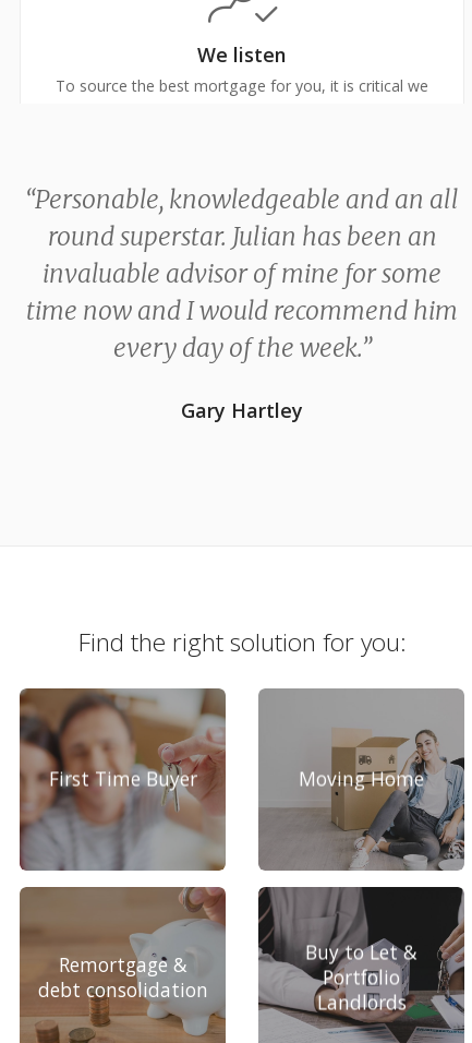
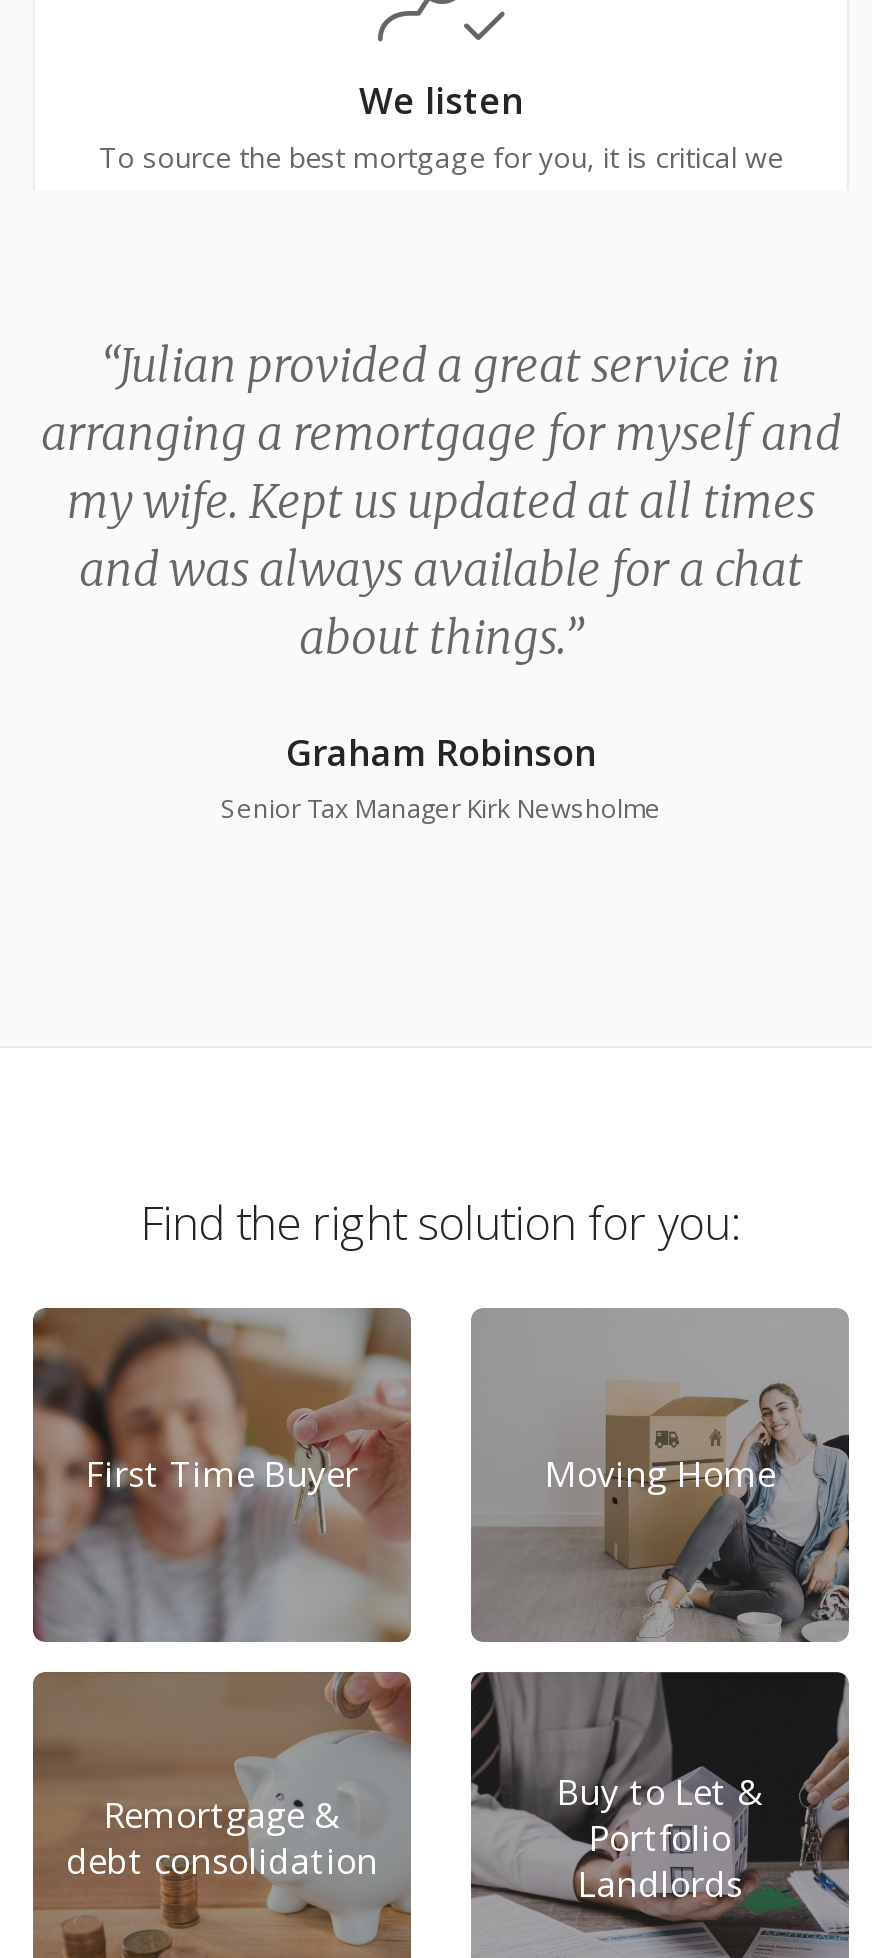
[25,184,459,363] “Personable, knowledgeable and an all | round superstar. Julian has been an | invaluable advisor of mine for some | time now and I would recommend him | every day of the week.” -> [41,338,841,666] “Julian provided a great service in | arranging a remortgage for myself and | my wife. Kept us updated at all times | and was always available for a chat | about things.”
[181,397,303,423] Gary Hartley -> [221,728,661,826] Graham Robinson | Senior Tax Manager Kirk Newsholme

